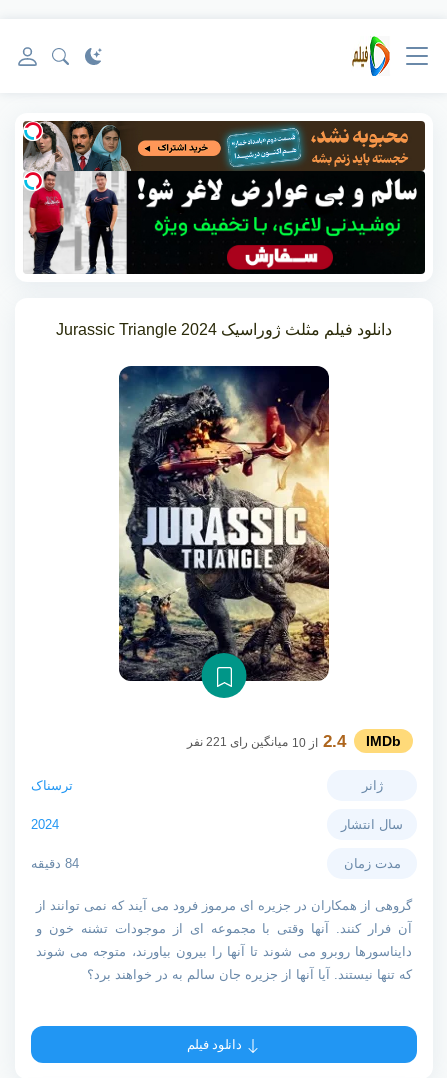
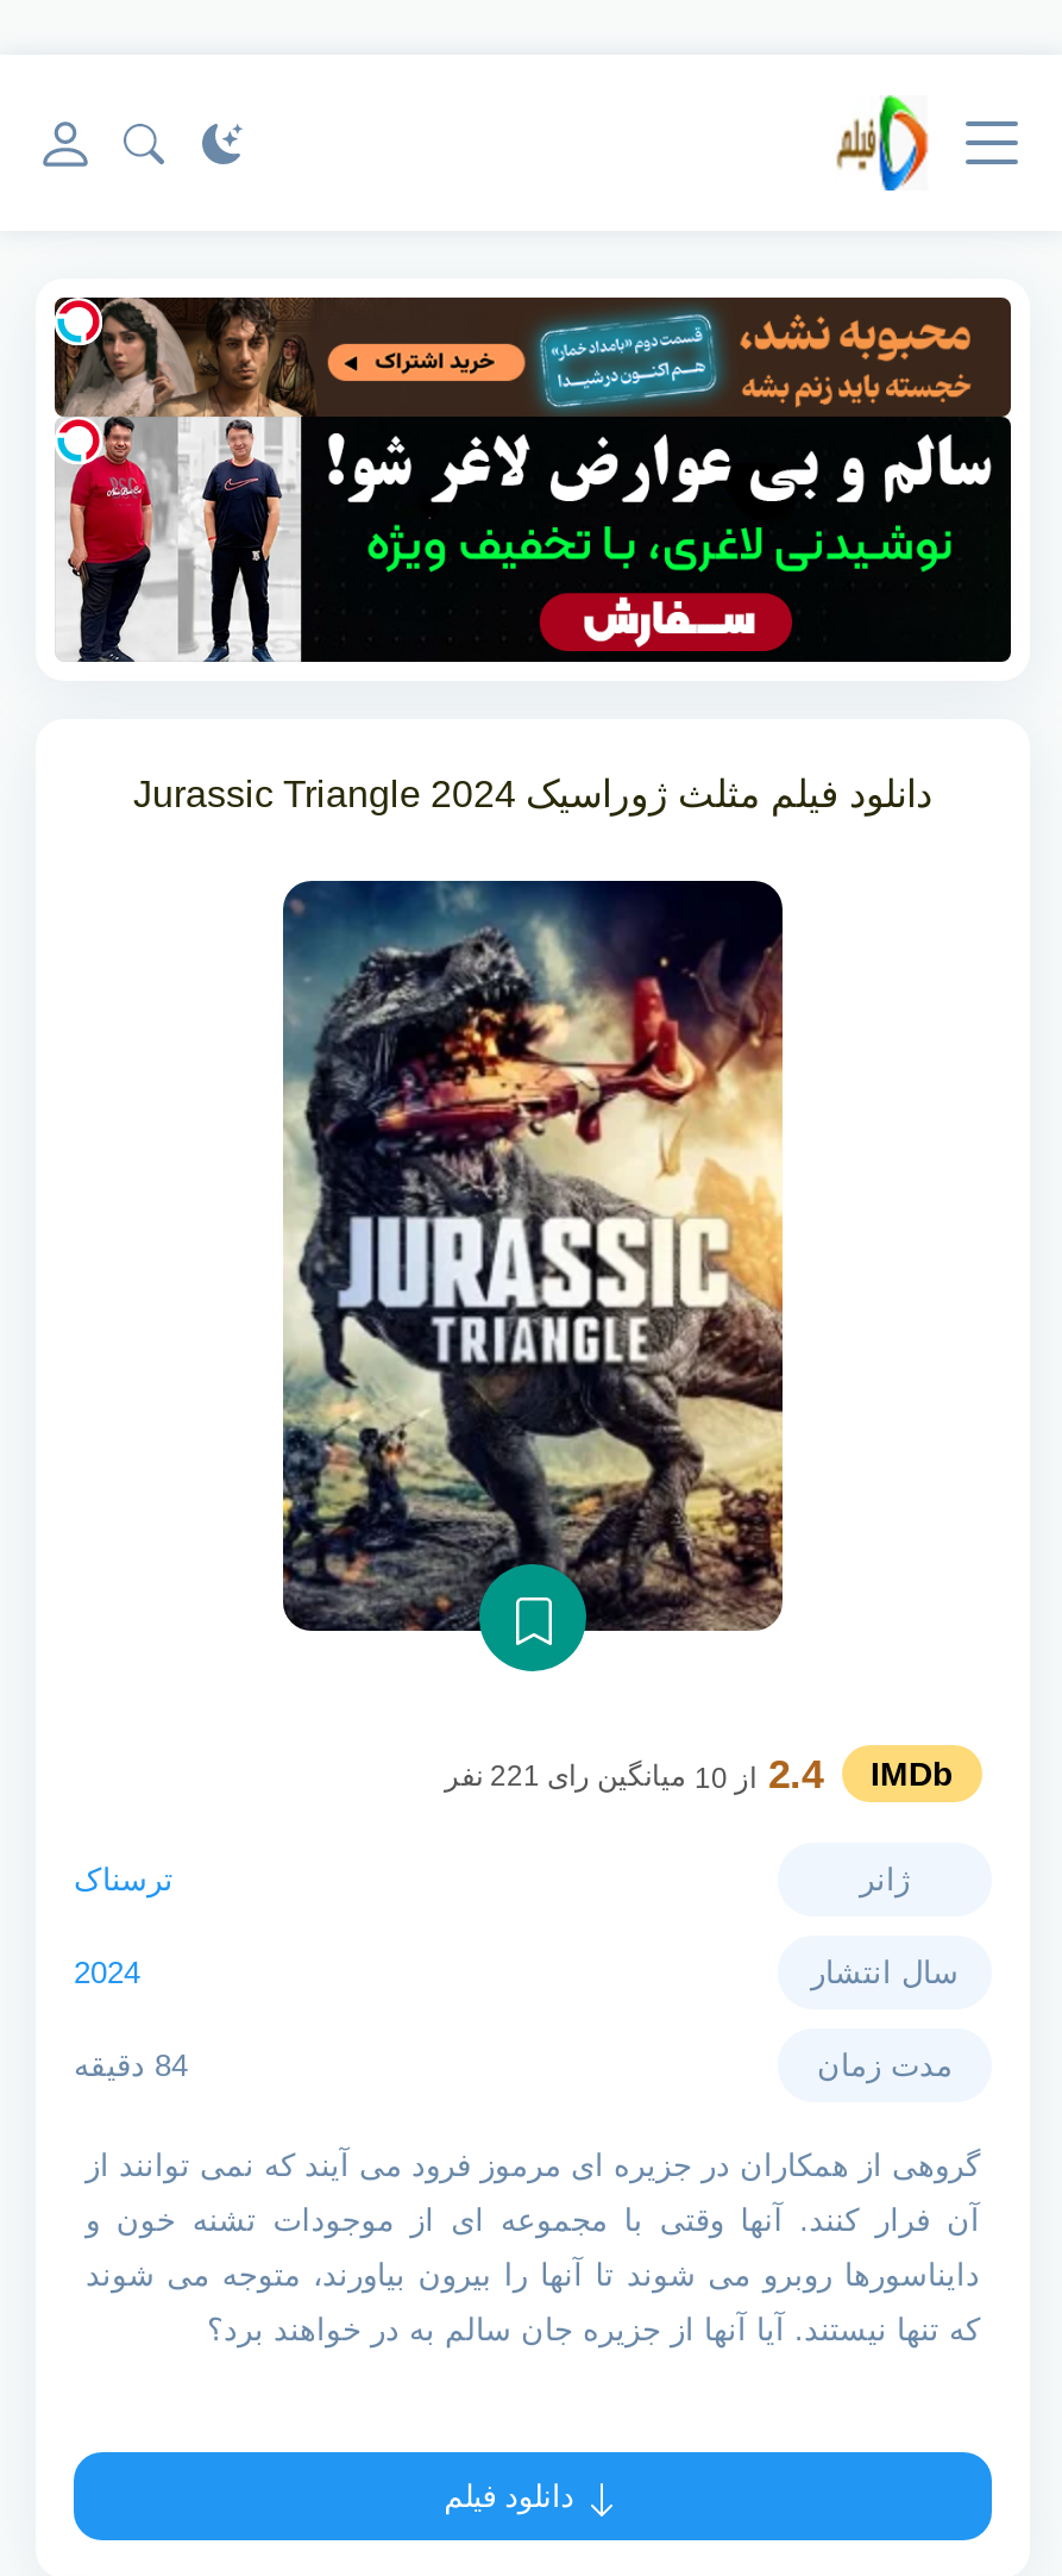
[23,120,132,172] [image] -> [55,298,312,419] [image]

